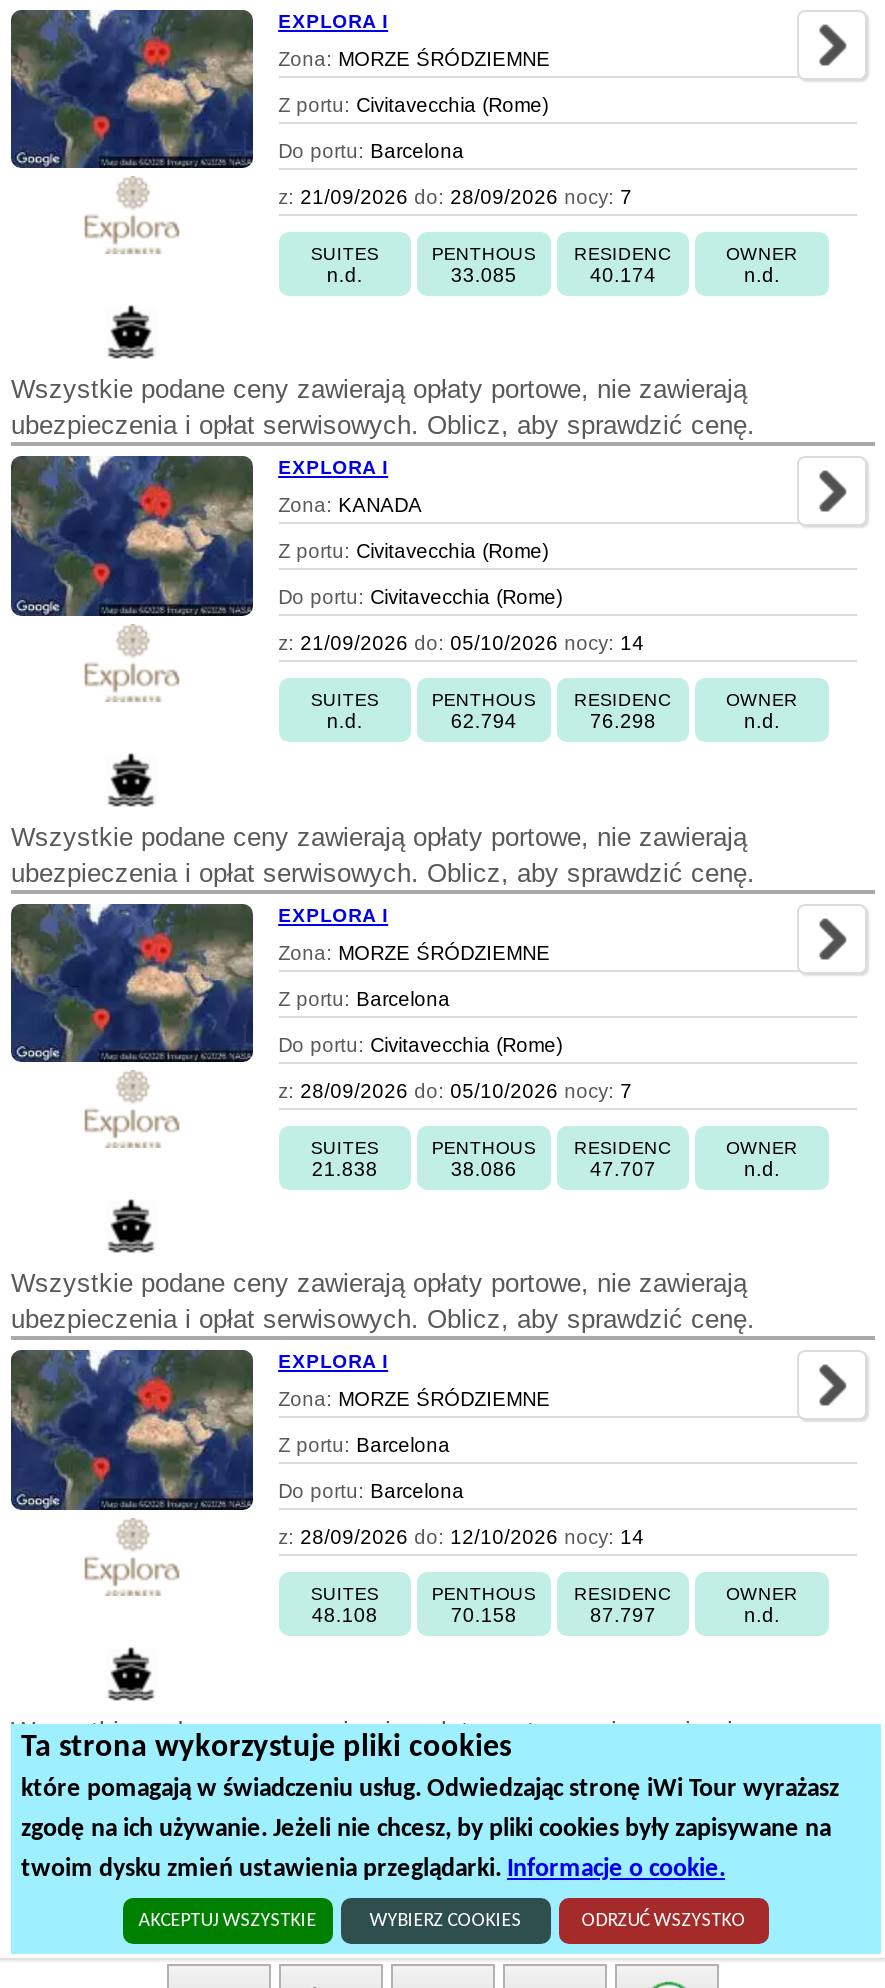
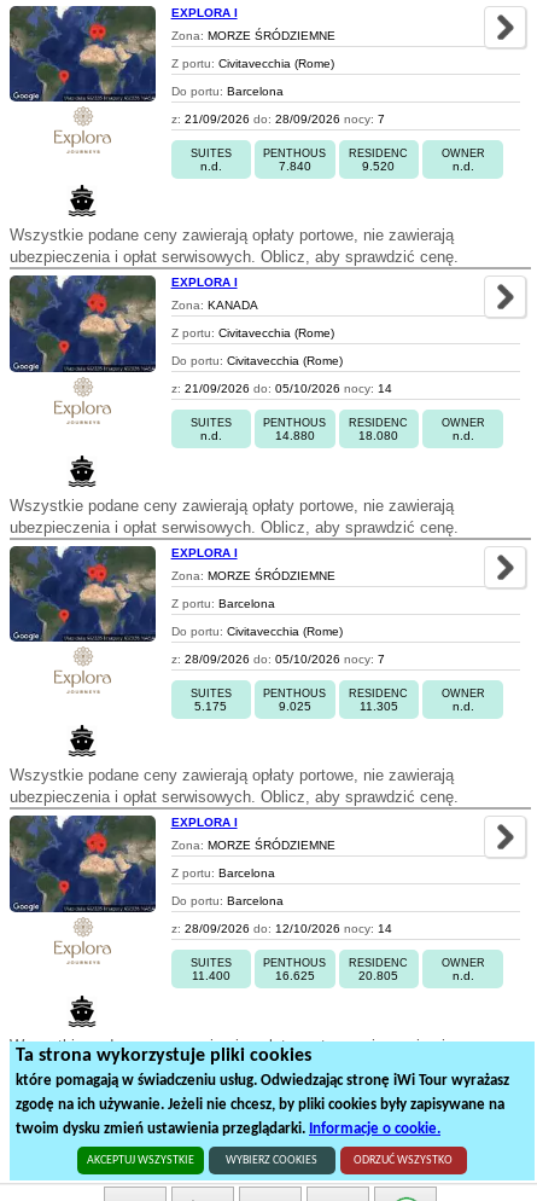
[451,263,517,285] 33.085 -> [279,159,311,172] 7.840
[590,263,656,285] 40.174 -> [363,159,395,172] 9.520
[451,710,517,732] 62.794 -> [275,429,315,442] 14.880
[590,710,656,732] 76.298 -> [359,429,399,442] 18.080
[312,1158,378,1180] 21.838 -> [195,699,227,713] 5.175
[451,1158,517,1180] 38.086 -> [279,699,311,713] 9.025
[590,1158,656,1180] 47.707 -> [360,699,398,713] 11.305
[312,1605,378,1627] 48.108 -> [192,970,230,983] 11.400
[451,1605,517,1627] 70.158 -> [275,970,315,983] 16.625
[590,1605,656,1627] 87.797 -> [359,970,399,983] 20.805

